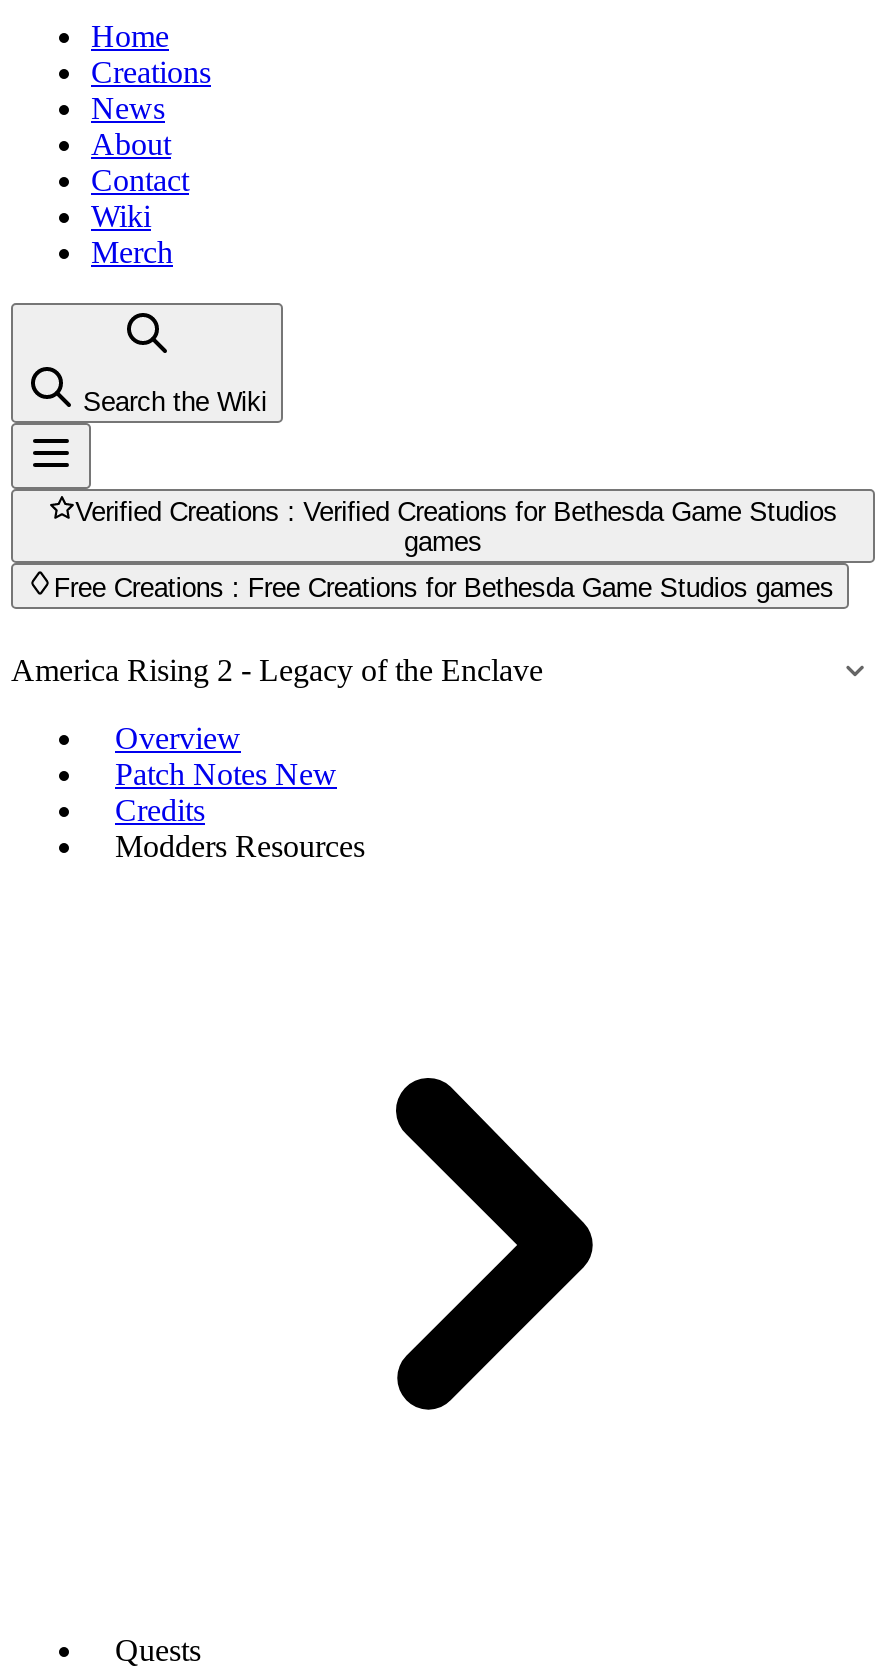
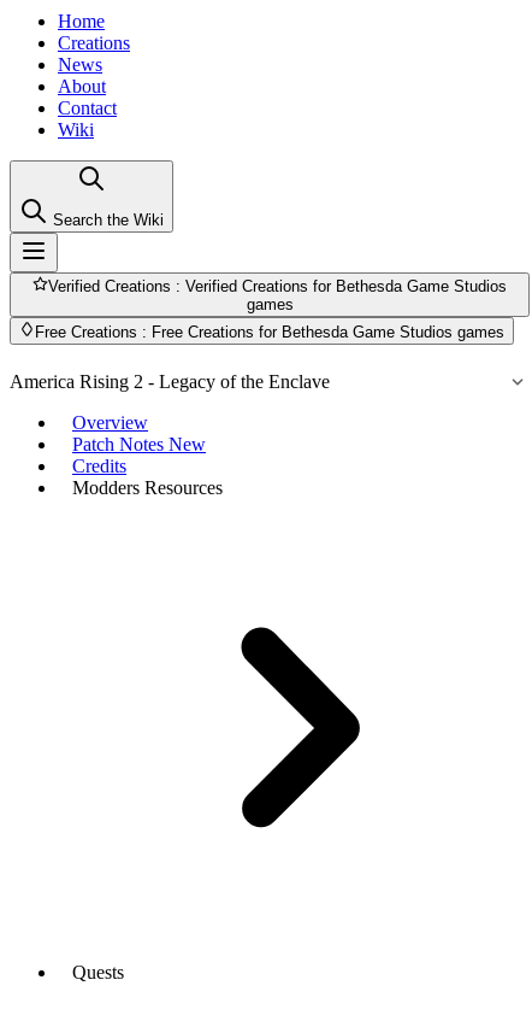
[91,235,173,269] Merch -> none

